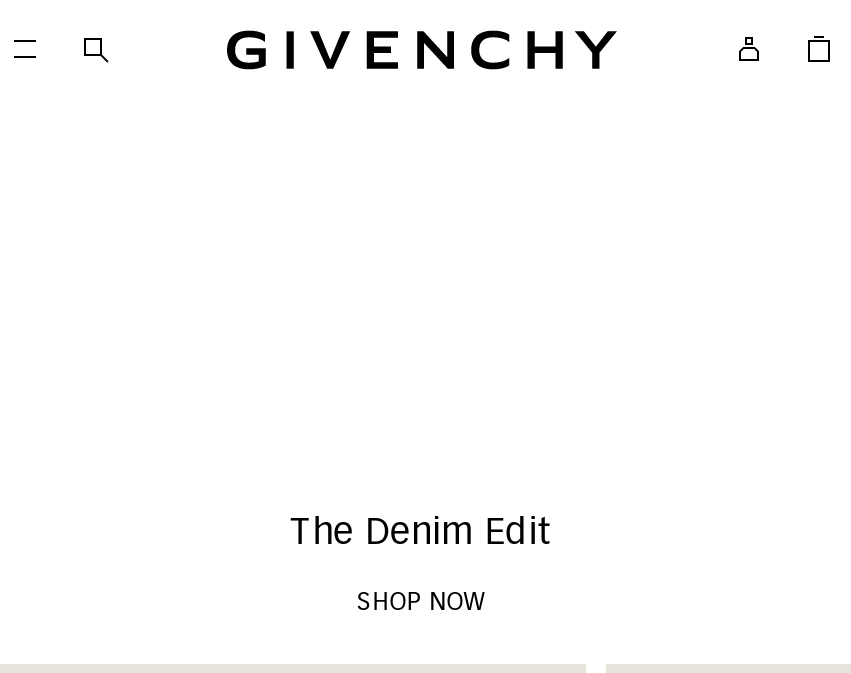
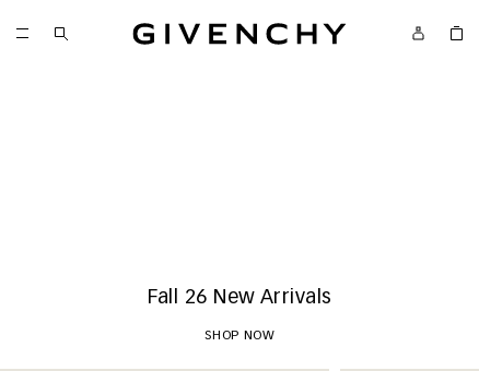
[290,516,554,552] The Denim Edit -> [147,288,332,308] Fall 26 New Arrivals

